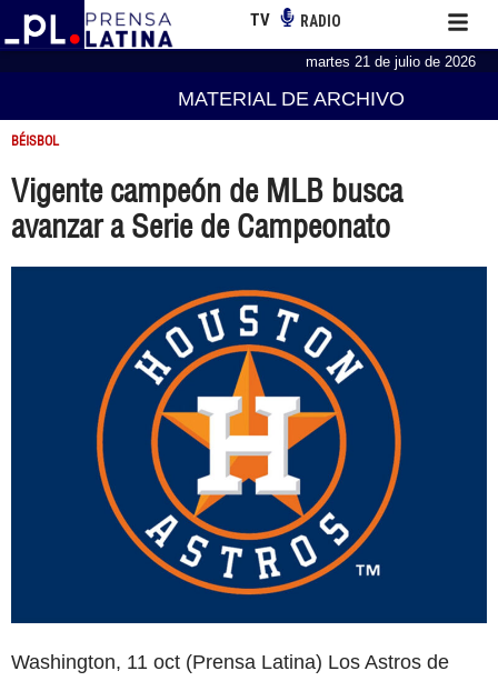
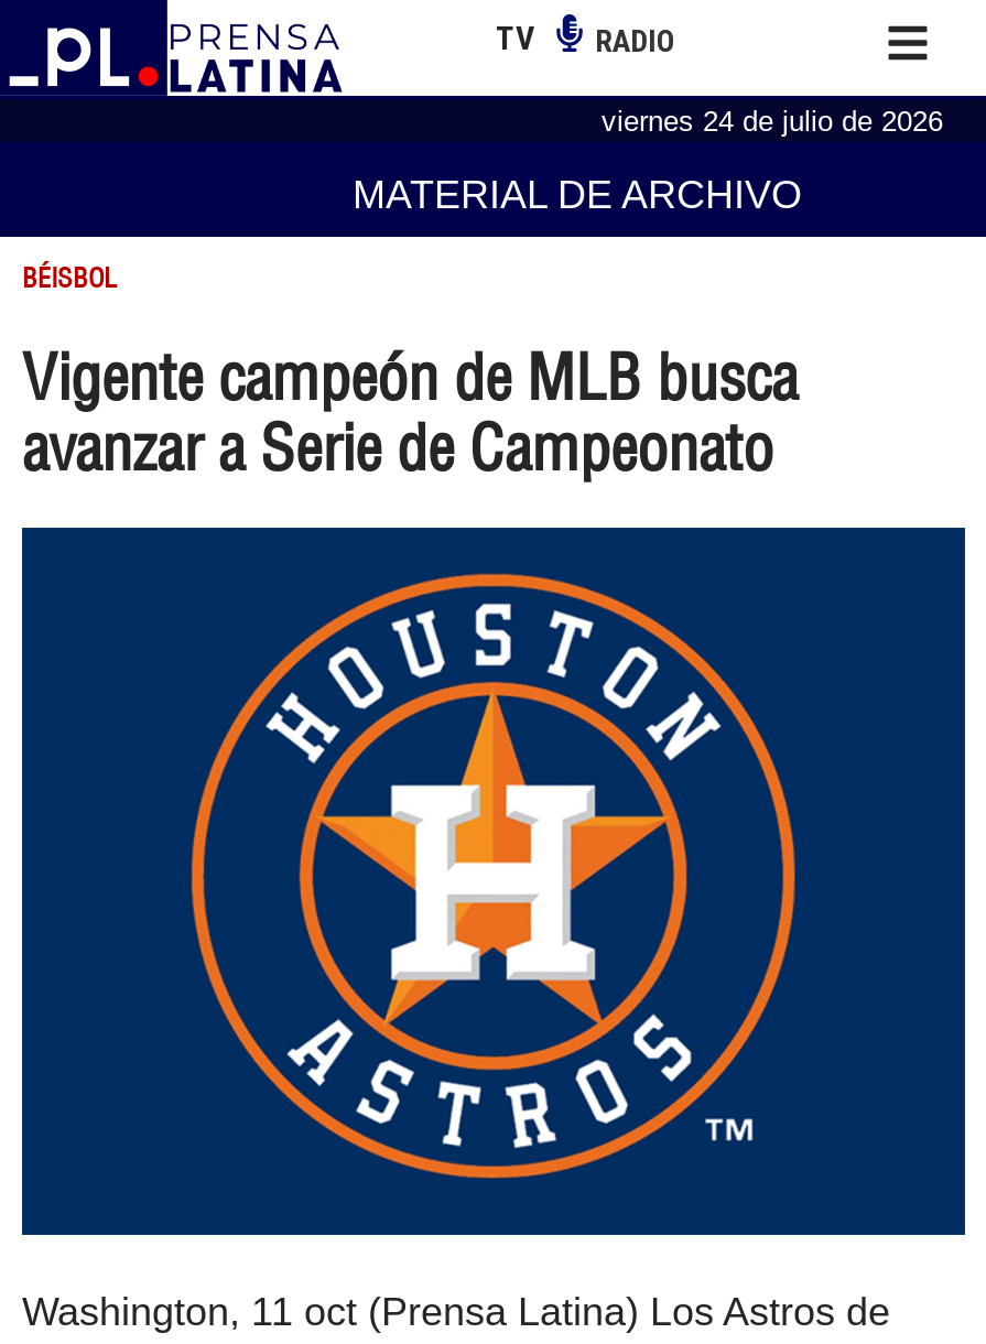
[306,53,476,70] martes 21 de julio de 2026 -> [602,104,943,137] viernes 24 de julio de 2026

